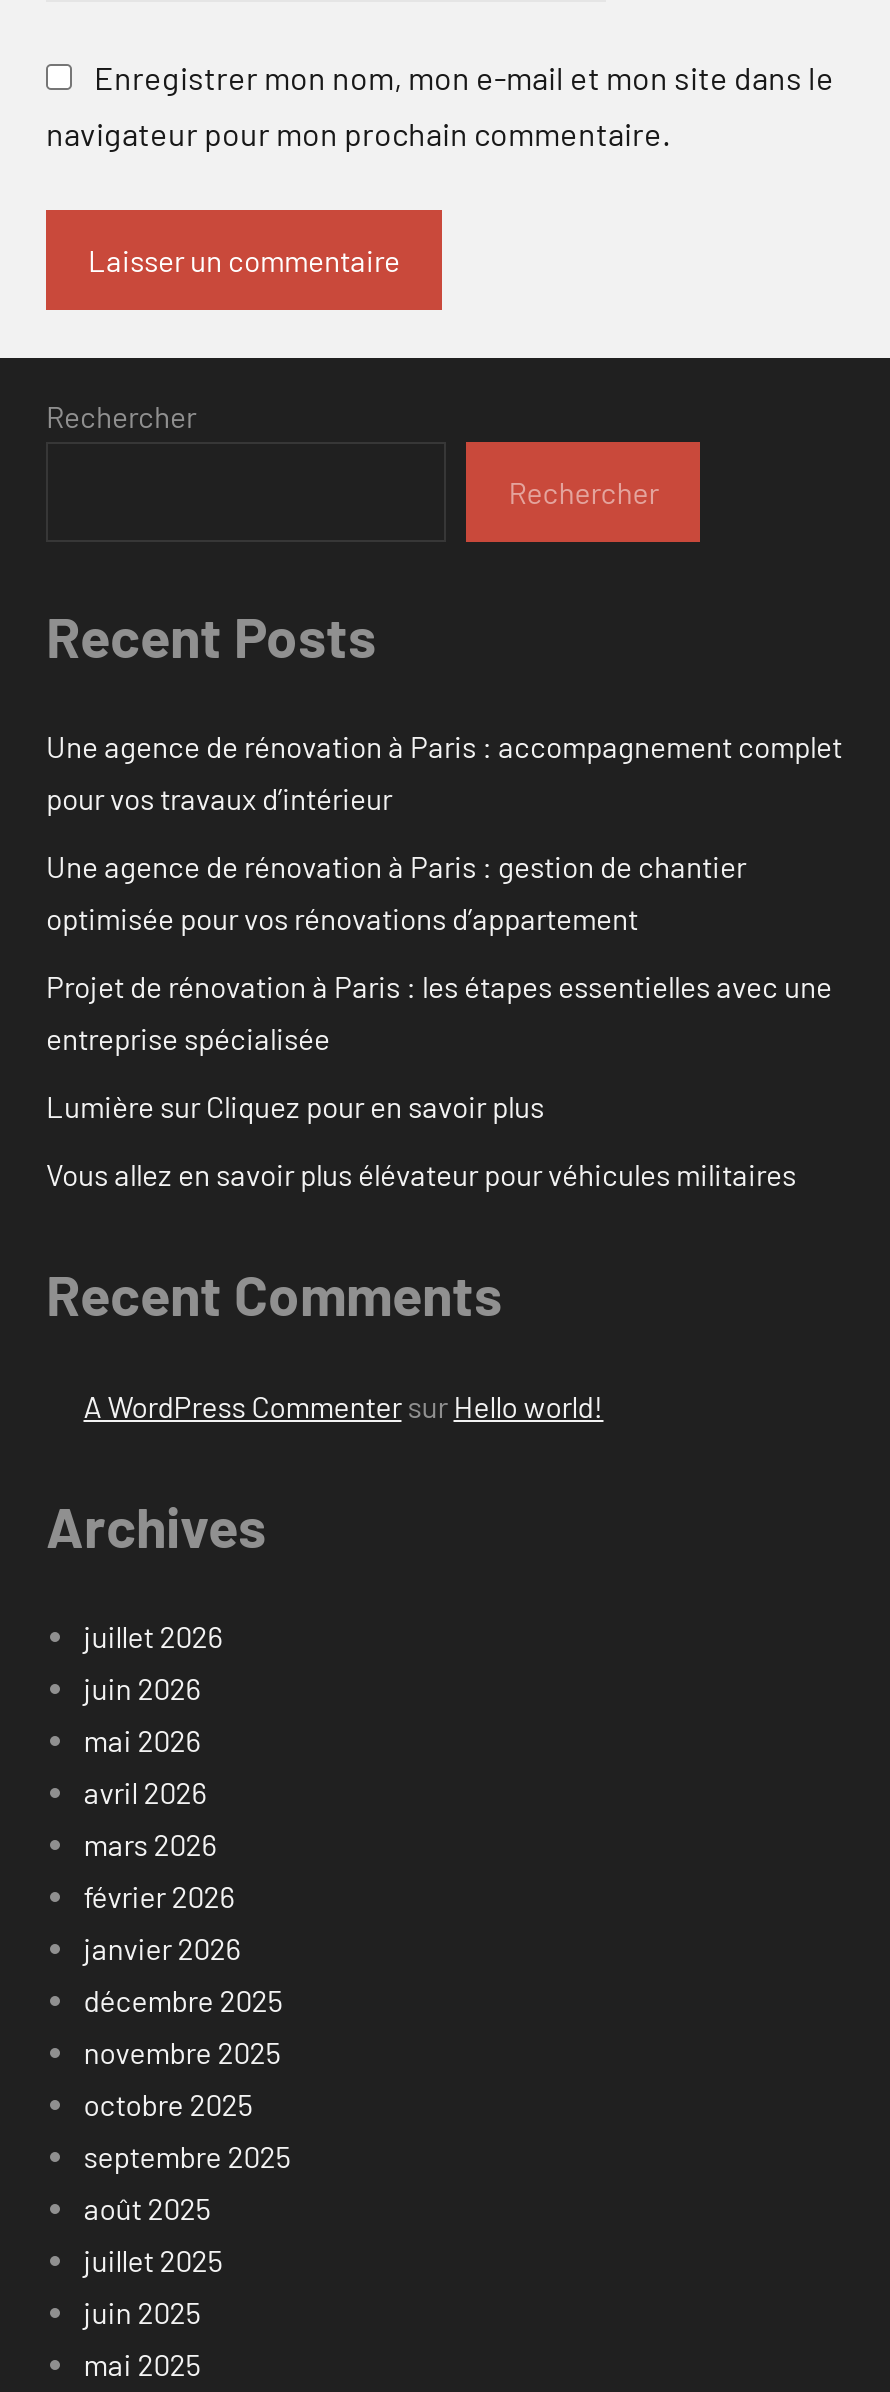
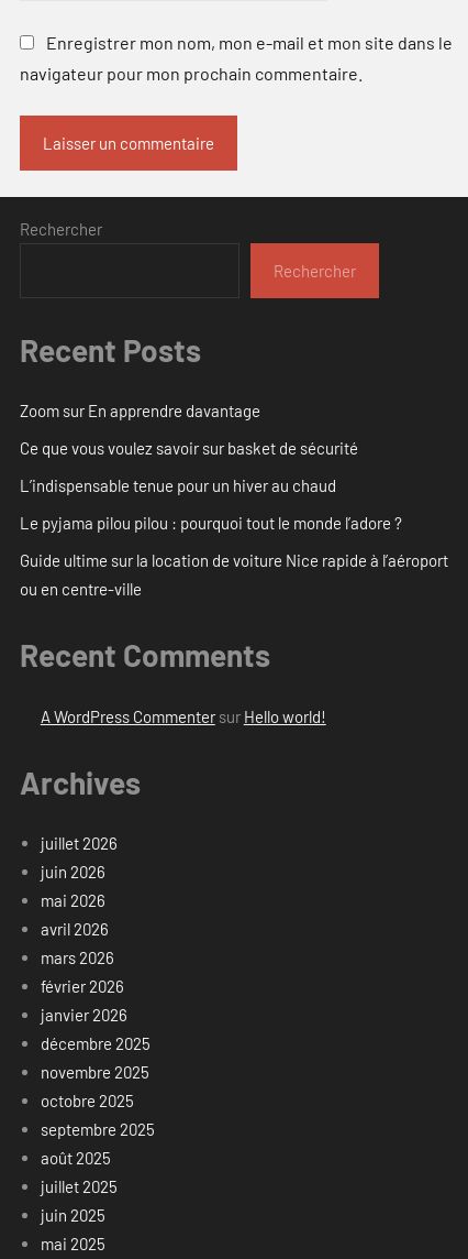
[46,729,842,817] Une agence de rénovation à Paris : accompagnement complet | pour vos travaux d’intérieur -> [20,401,260,421] Zoom sur En apprendre davantage
[46,849,746,937] Une agence de rénovation à Paris : gestion de chantier | optimisée pour vos rénovations d’appartement -> [20,438,358,458] Ce que vous voulez savoir sur basket de sécurité
[46,969,832,1057] Projet de rénovation à Paris : les étapes essentielles avec une | entreprise spécialisée -> [20,476,336,496] L’indispensable tenue pour un hiver au chaud
[46,1089,544,1125] Lumière sur Cliquez pour en savoir plus -> [20,513,402,533] Le pyjama pilou pilou : pourquoi tout le monde l’adore ?
[46,1157,796,1193] Vous allez en savoir plus élévateur pour véhicules militaires -> [20,551,448,599] Guide ultime sur la location de voiture Nice rapide à l’aéroport | ou en centre-ville

